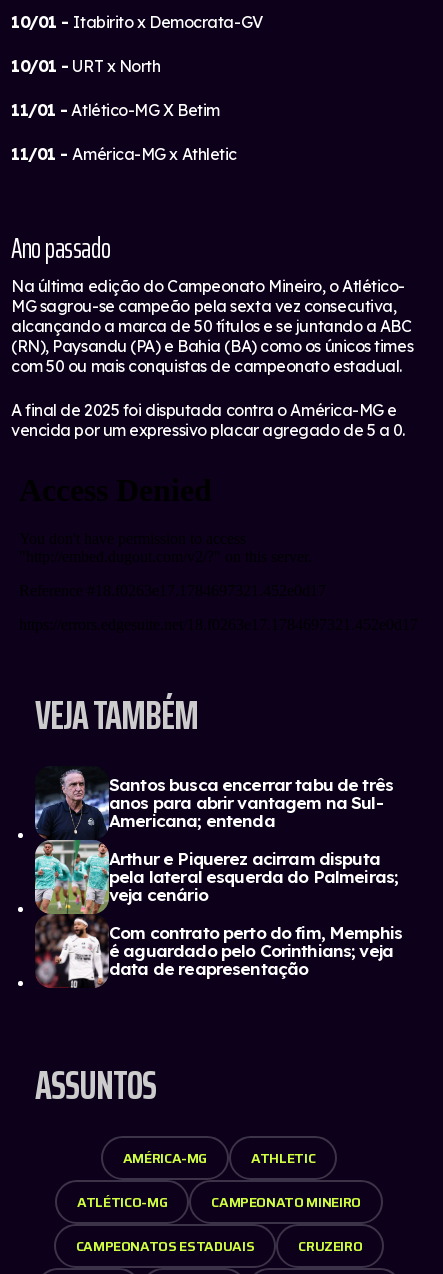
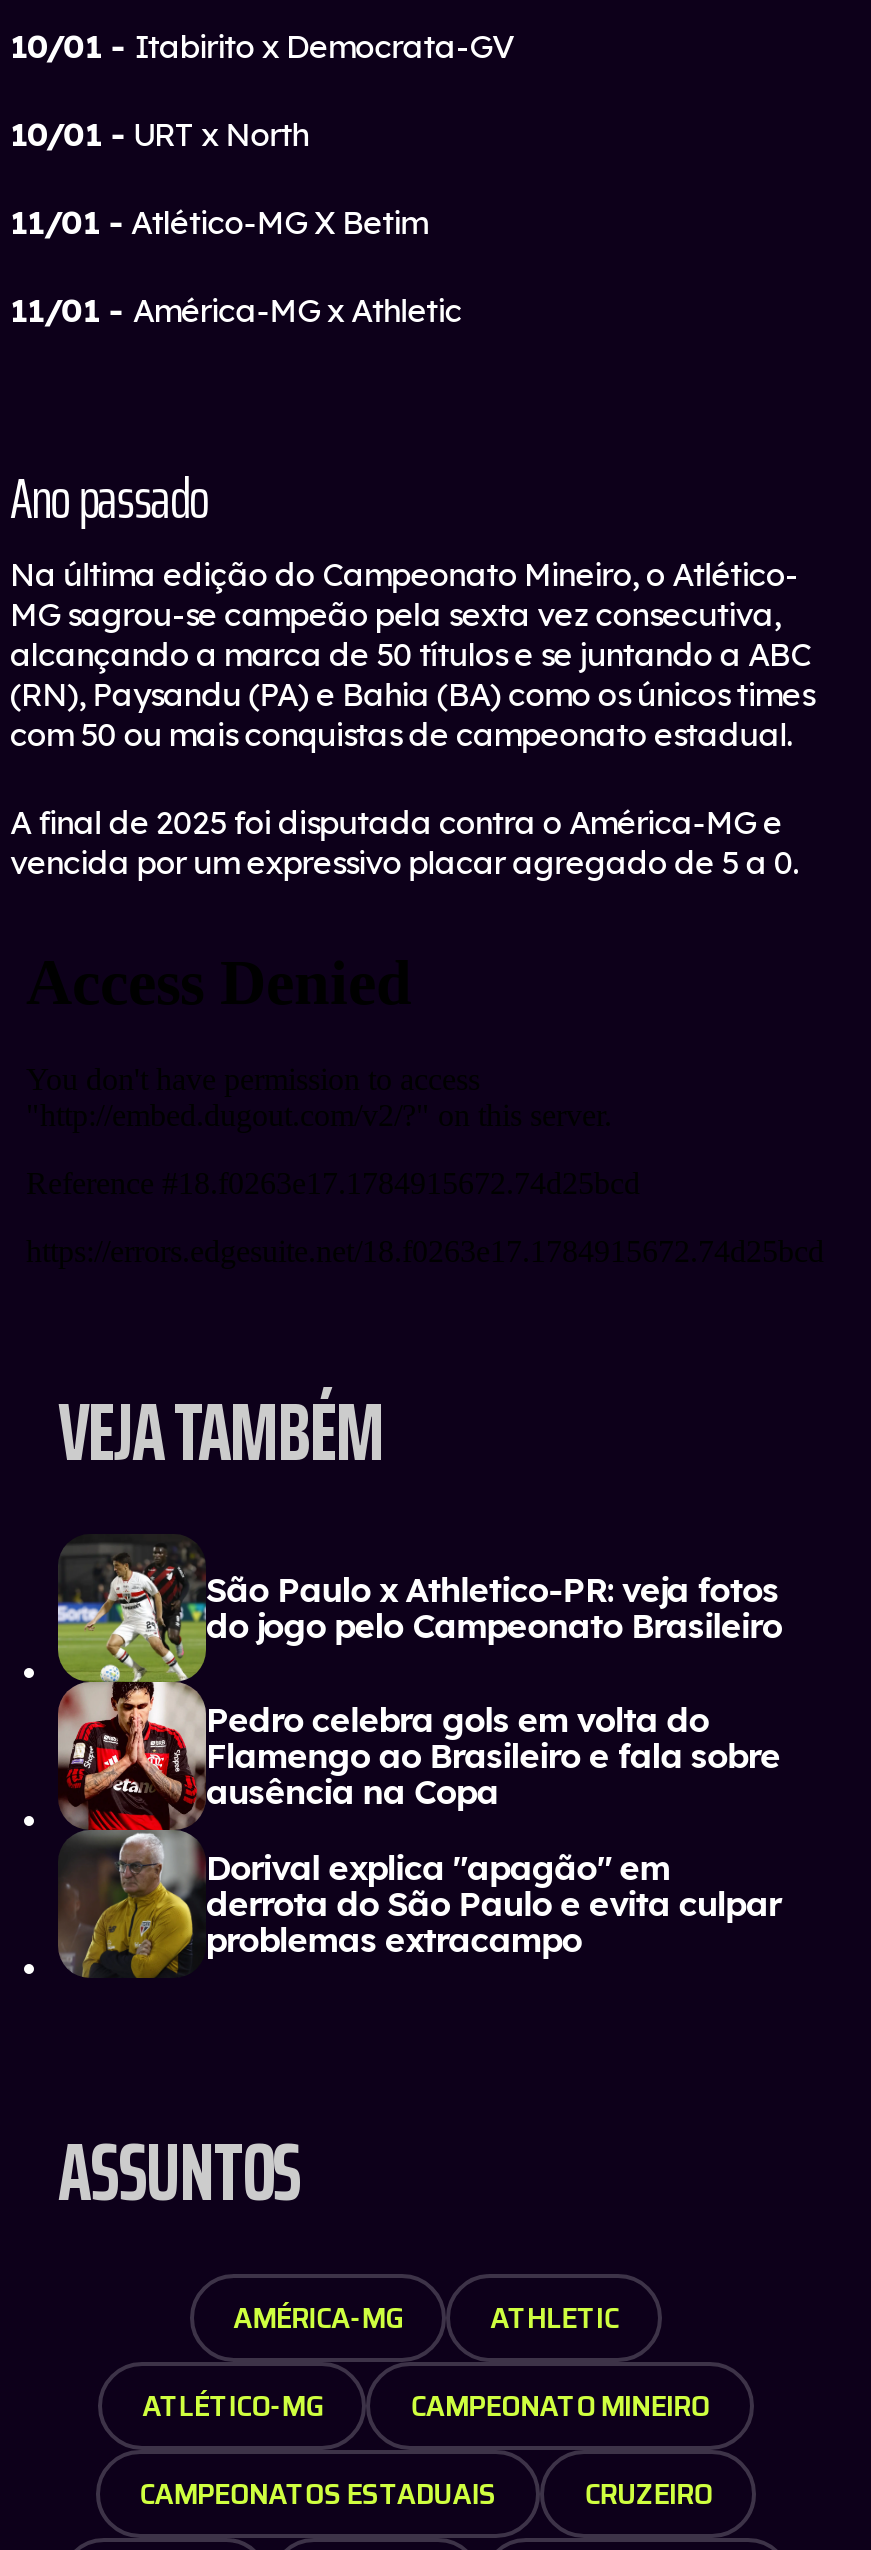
[34,769,393,989] [image] | Santos busca encerrar tabu de três | anos para abrir vantagem na Sul- | Americana; entenda -> [56,1542,782,1978] [image] | São Paulo x Athletico-PR: veja fotos | do jogo pelo Campeonato Brasileiro
[109,848,398,905] Arthur e Piquerez acirram disputa | pela lateral esquerda do Palmeiras; | veja cenário -> [206,1698,780,1812] Pedro celebra gols em volta do | Flamengo ao Brasileiro e fala sobre | ausência na Copa
[109,922,402,979] Com contrato perto do fim, Memphis | é aguardado pelo Corinthians; veja | data de reapresentação -> [206,1846,780,1960] Dorival explica "apagão" em | derrota do São Paulo e evita culpar | problemas extracampo

